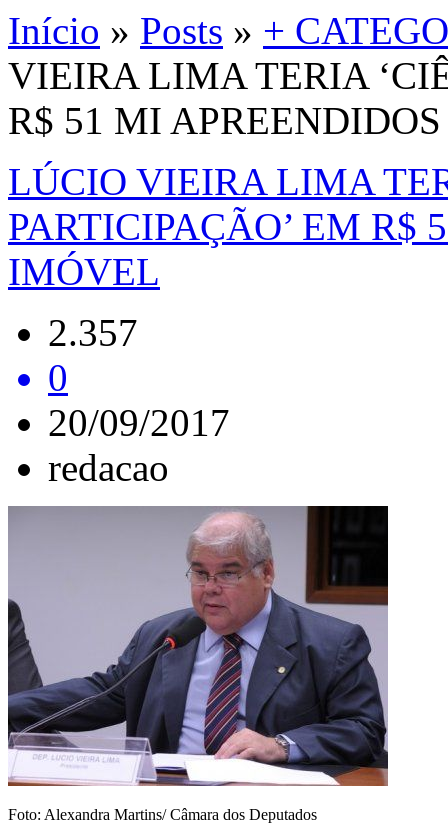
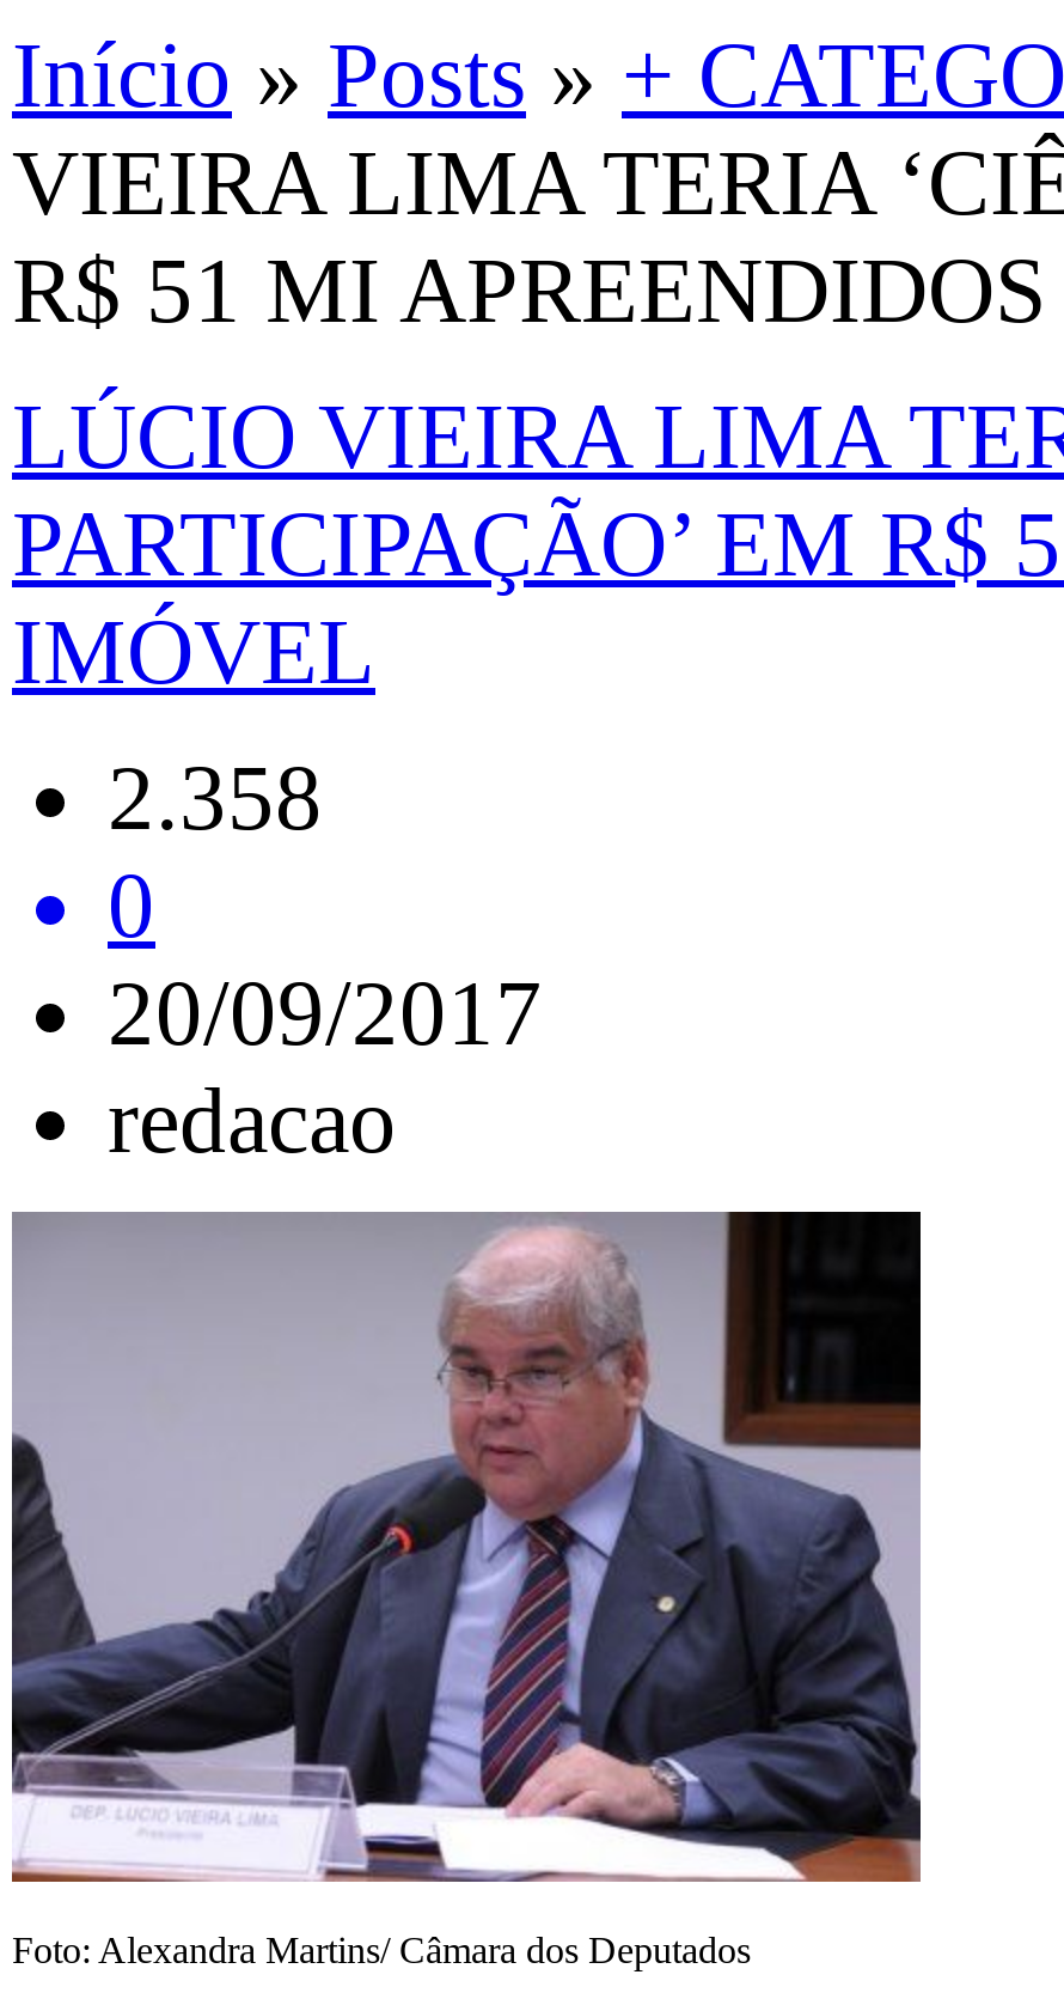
[48,311,138,354] 2.357 -> [108,745,323,848] 2.358

